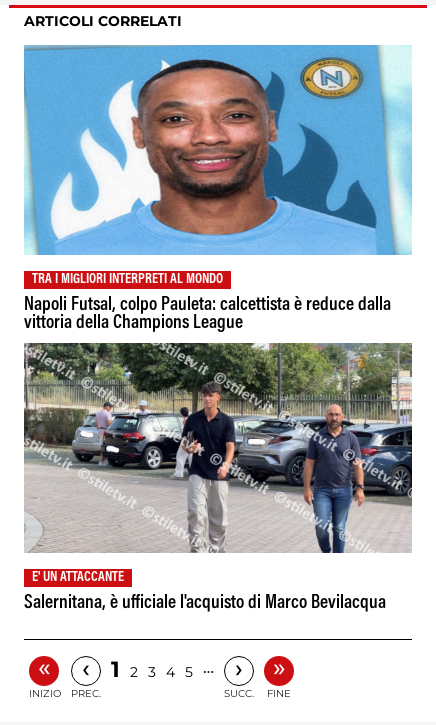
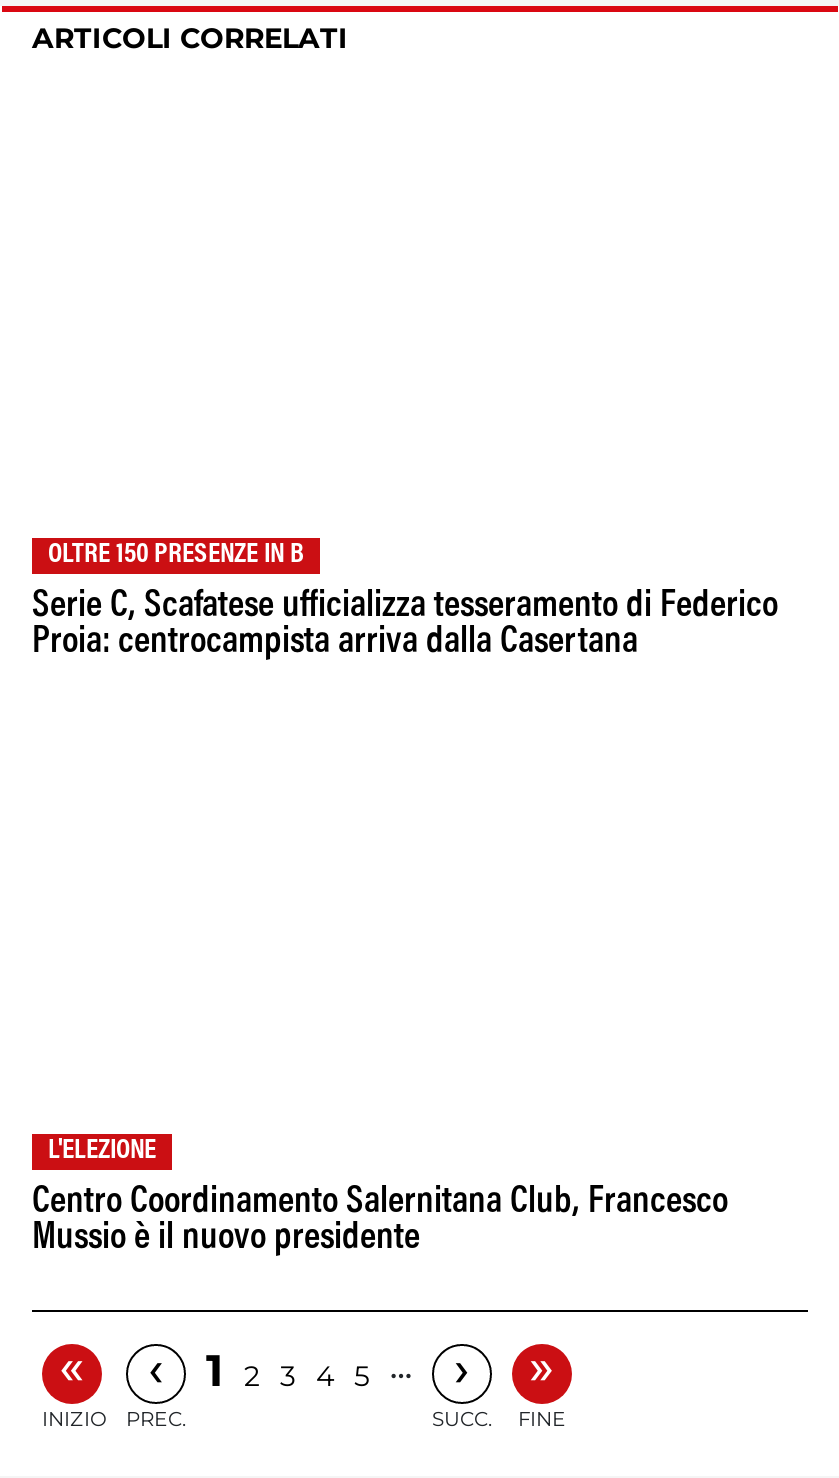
[23,44,413,256] [image] -> none
[32,273,223,287] TRA I MIGLIORI INTERPRETI AL MONDO -> [48,543,304,571] OLTRE 150 PRESENZE IN B
[24,296,391,333] Napoli Futsal, colpo Pauleta: calcettista è reduce dalla | vittoria della Champions League -> [32,589,778,663] Serie C, Scafatese ufficializza tesseramento di Federico | Proia: centrocampista arriva dalla Casertana
[23,342,413,554] [image] -> none
[32,571,124,585] E' UN ATTACCANTE -> [48,1139,156,1167] L'ELEZIONE
[24,594,386,613] Salernitana, è ufficiale l'acquisto di Marco Bevilacqua -> [32,1185,728,1259] Centro Coordinamento Salernitana Club, Francesco | Mussio è il nuovo presidente

